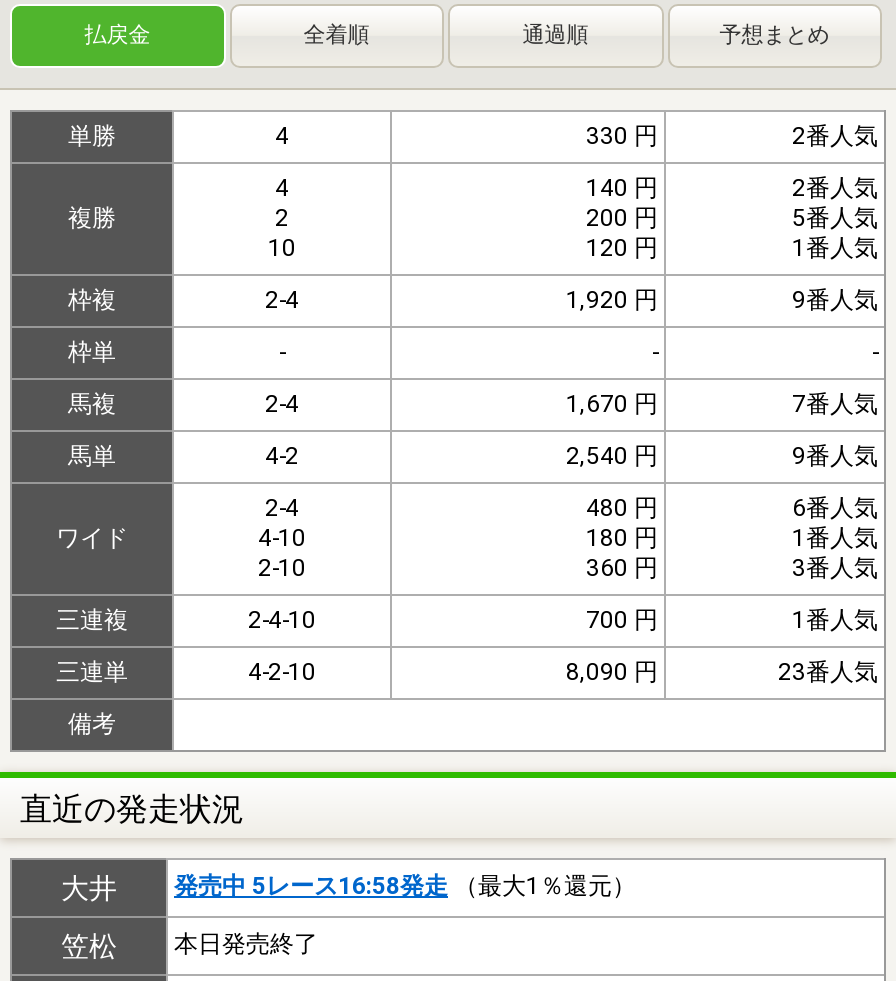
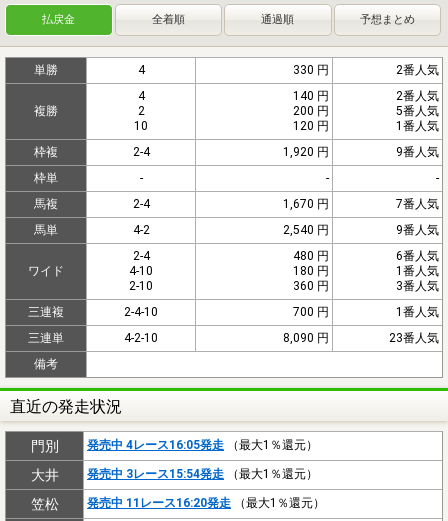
none -> [30,438,318,454] 門別 | 発売中 4レース16:05発走（最大1％還元）
[174,872,636,900] 発売中 5レース16:58発走（最大1％還元） -> [87,467,318,481] 発売中 3レース15:54発走（最大1％還元）
[174,930,318,958] 本日発売終了 -> [87,496,325,510] 発売中 11レース16:20発走（最大1％還元）

